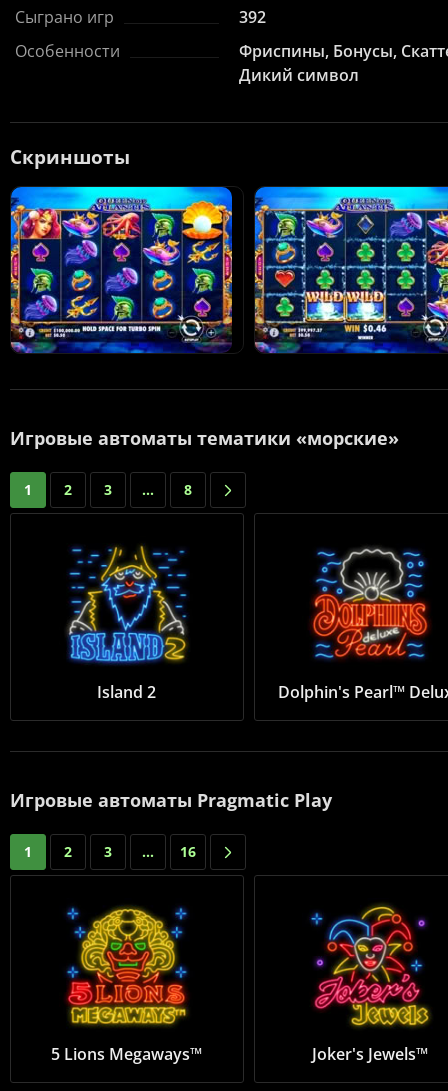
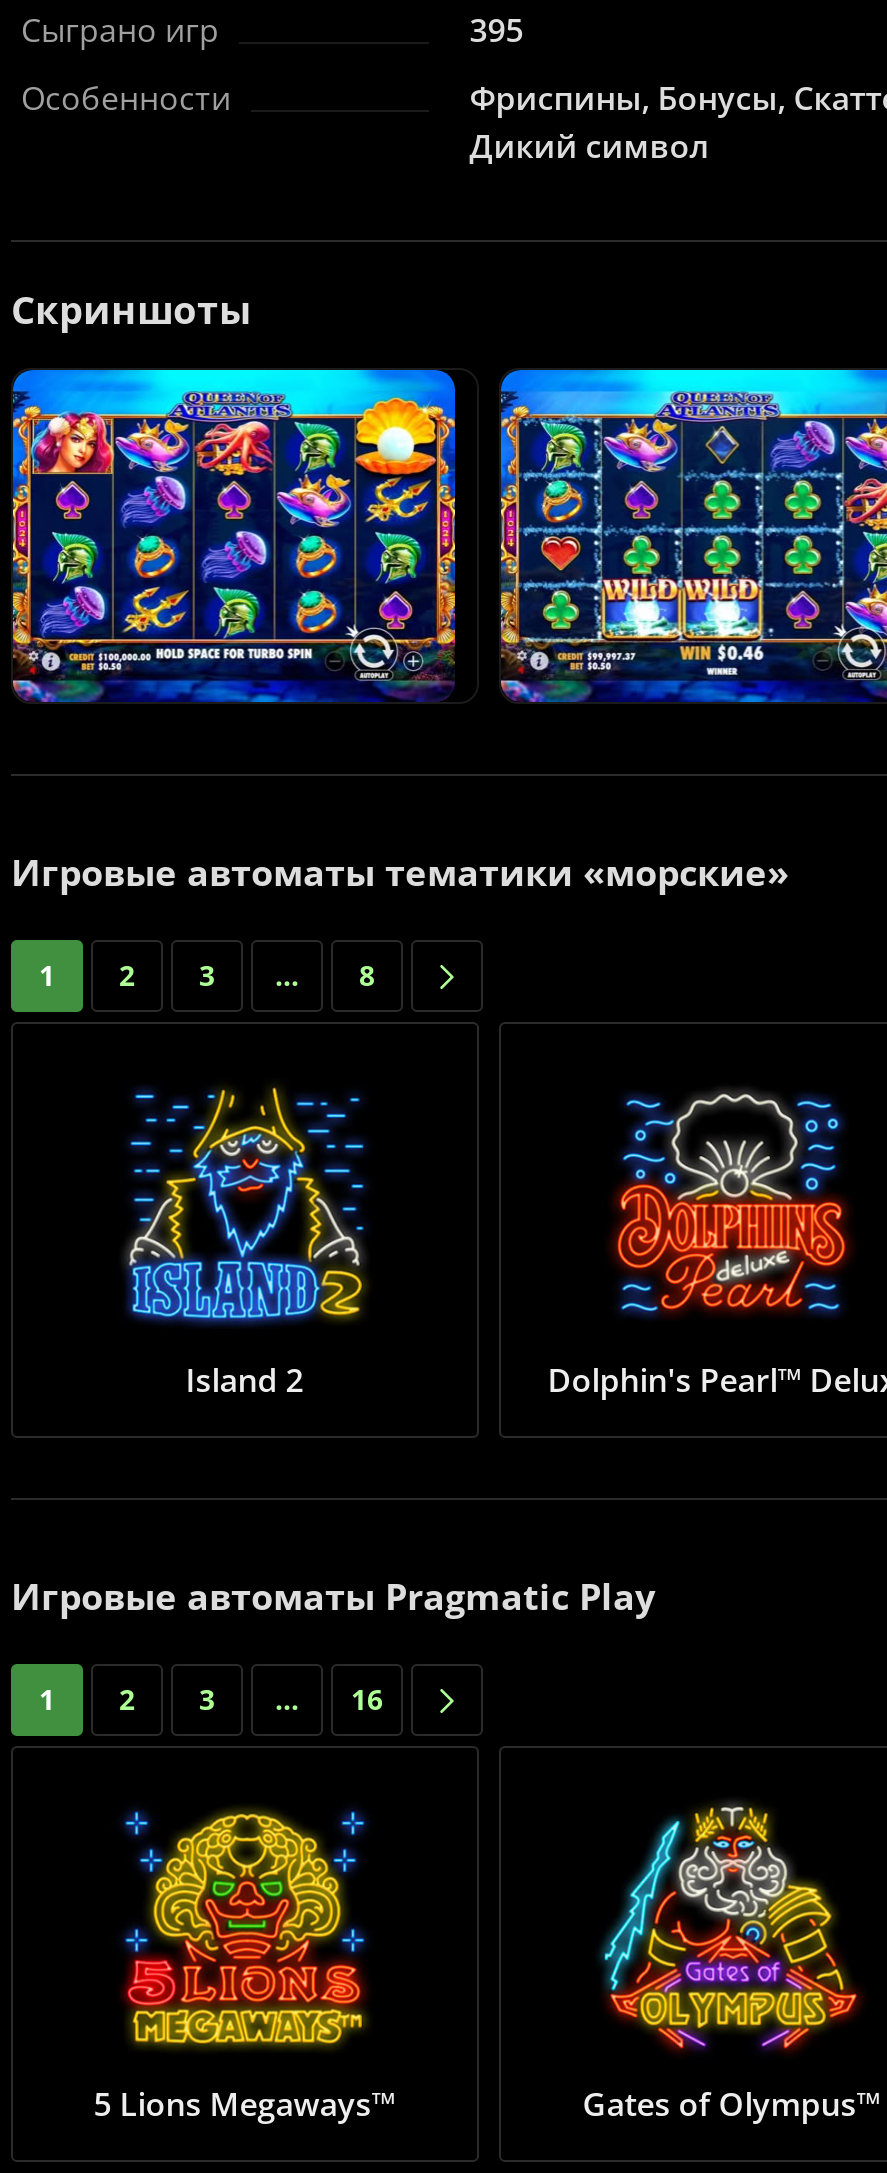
[239,6,266,28] 392 -> [469,9,523,53] 395
[305,904,434,1065] [image] | Joker's Jewels™ -> [583,1802,881,2127] [image] | Gates of Olympus™

